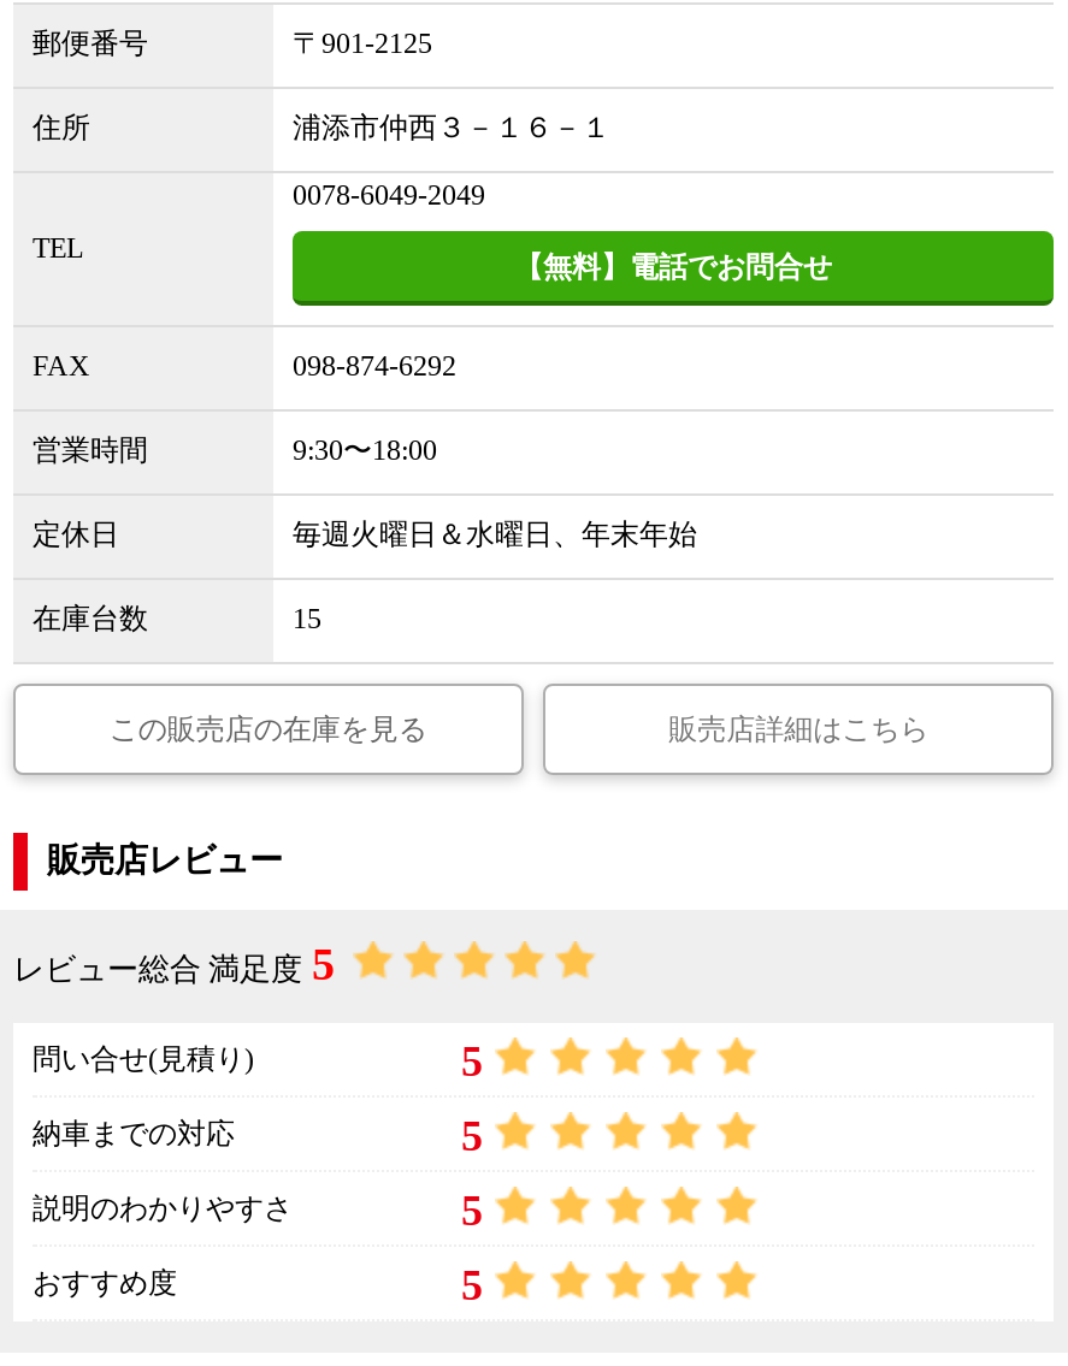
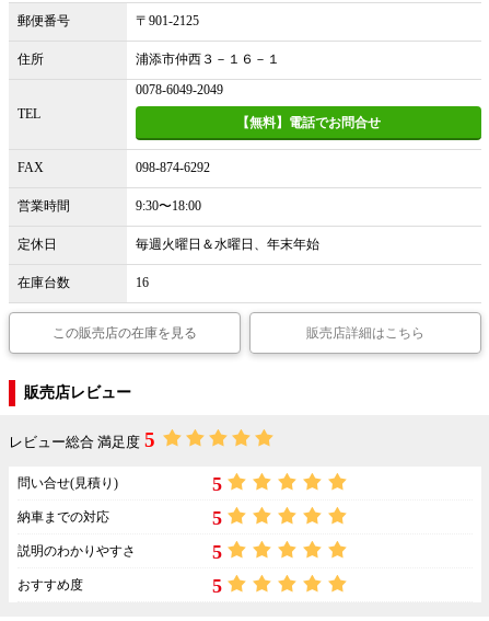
[293,602,321,636] 15 -> [136,275,149,291] 16

